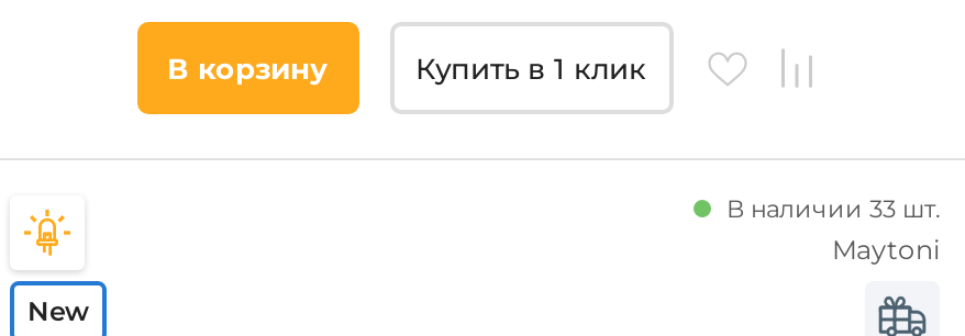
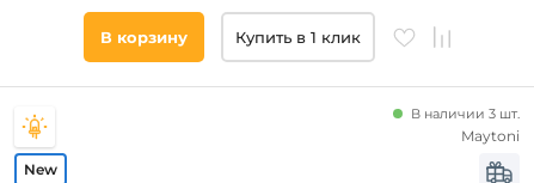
[726,193,940,224] В наличии 33 шт. -> [411,105,520,122] В наличии 3 шт.

